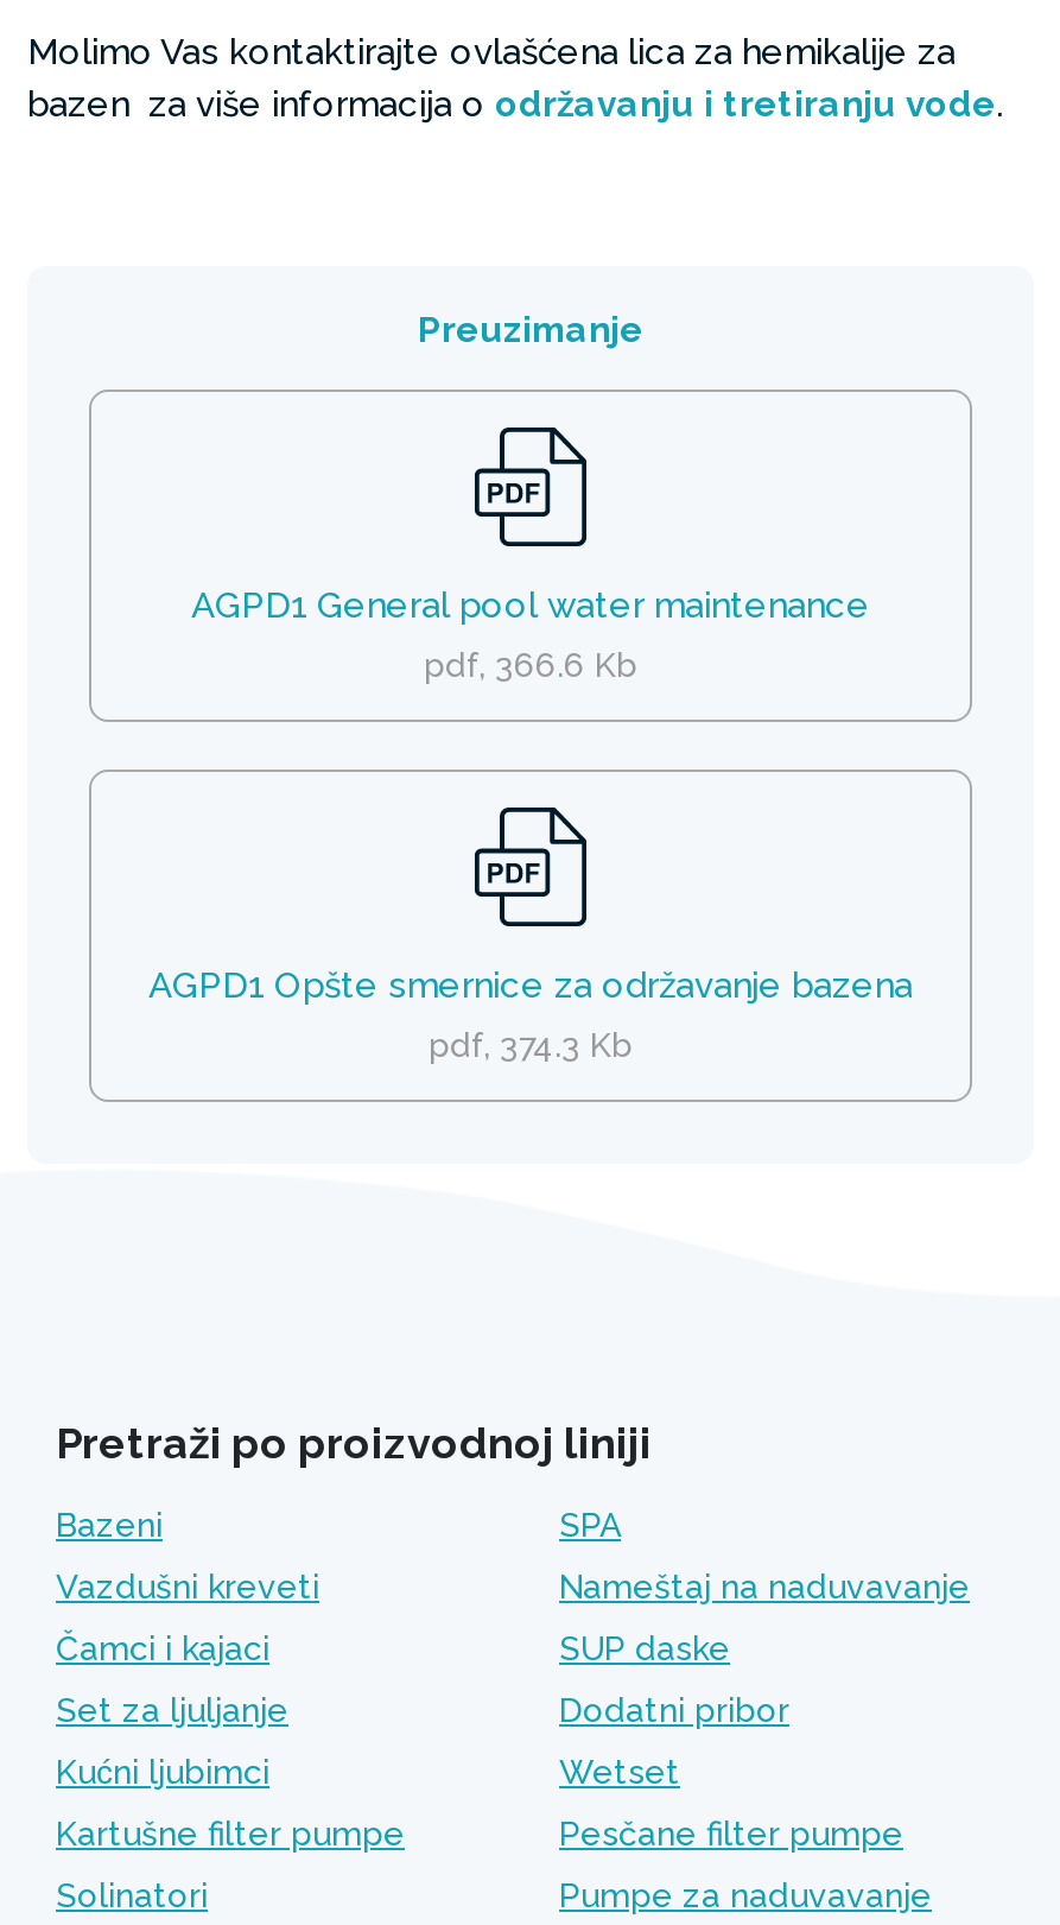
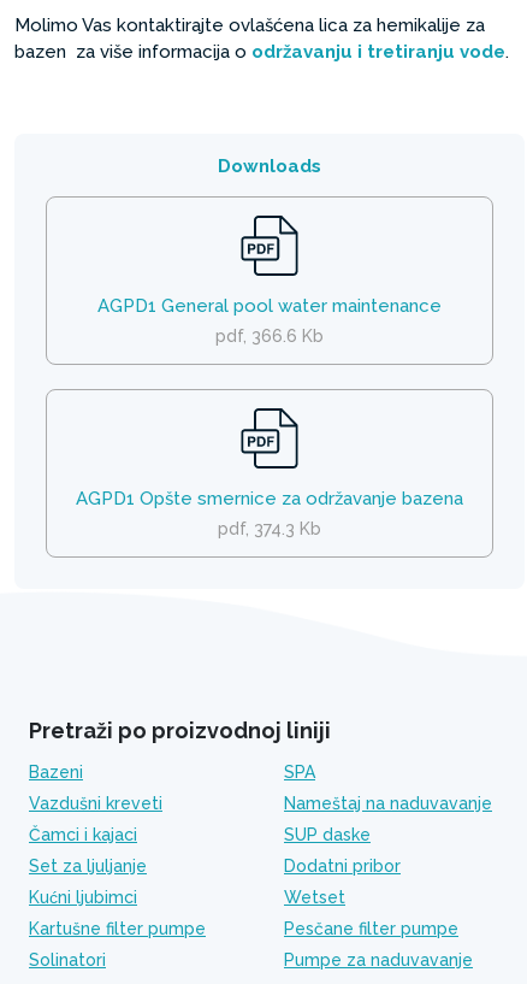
[418,309,643,352] Preuzimanje -> [218,155,321,177] Downloads

